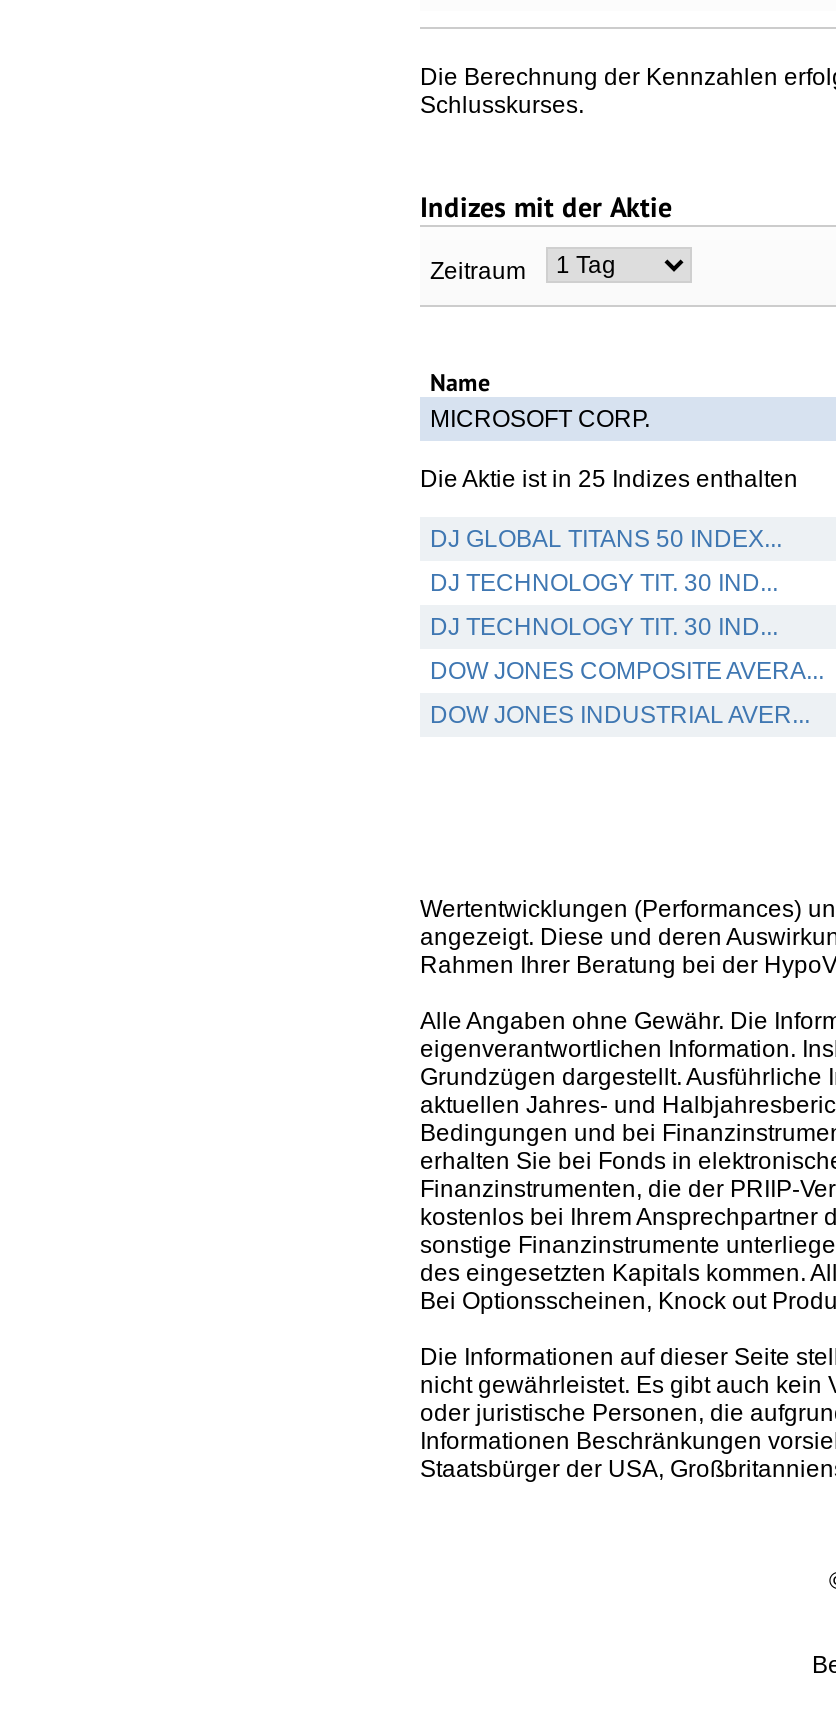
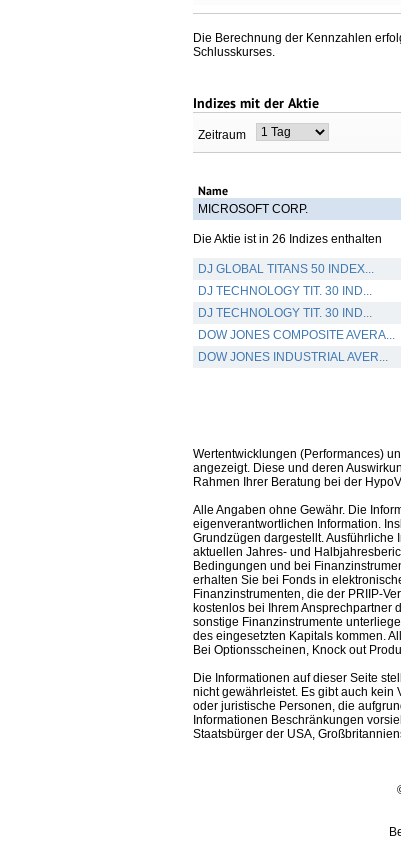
[420,464,798,492] Die Aktie ist in 25 Indizes enthalten -> [193,232,382,246] Die Aktie ist in 26 Indizes enthalten

